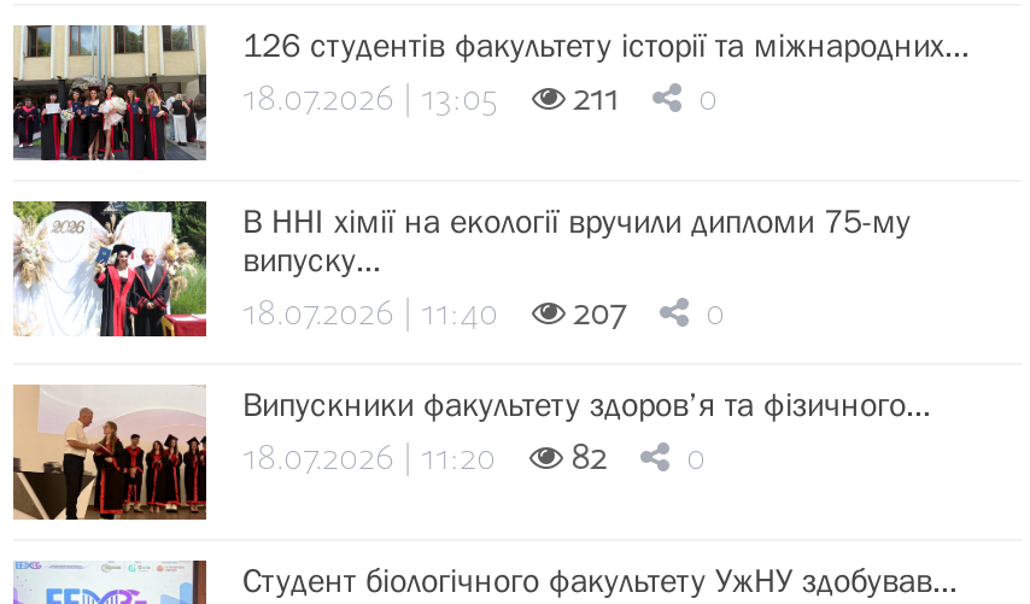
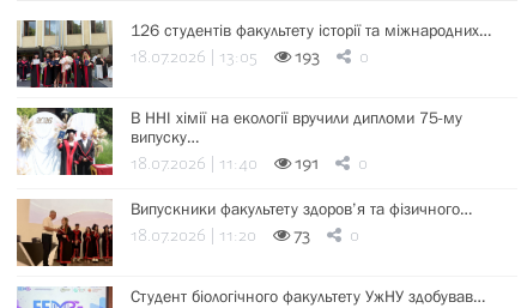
[573,75,619,125] 211 -> [295,45,320,70] 193
[573,289,626,340] 207 -> [295,152,319,177] 191
[570,434,607,485] 82 -> [293,224,310,249] 73

